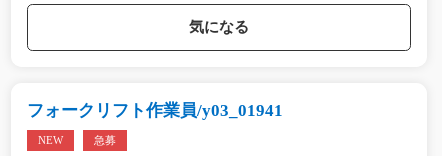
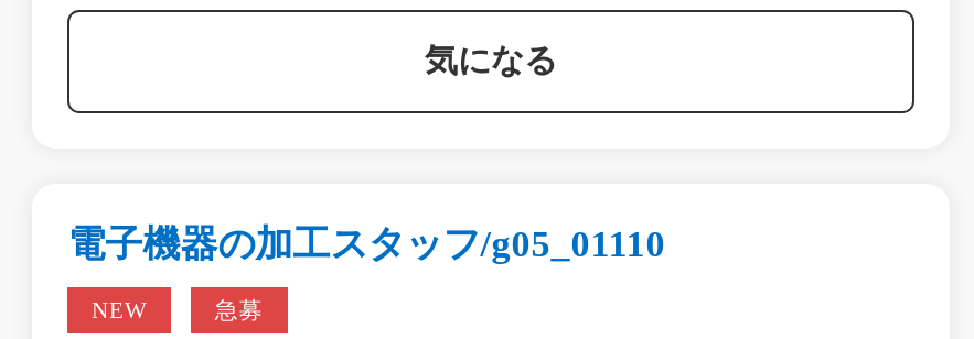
[27,101,283,120] フォークリフト作業員/y03_01941 -> [68,224,666,266] 電子機器の加工スタッフ/g05_01110

